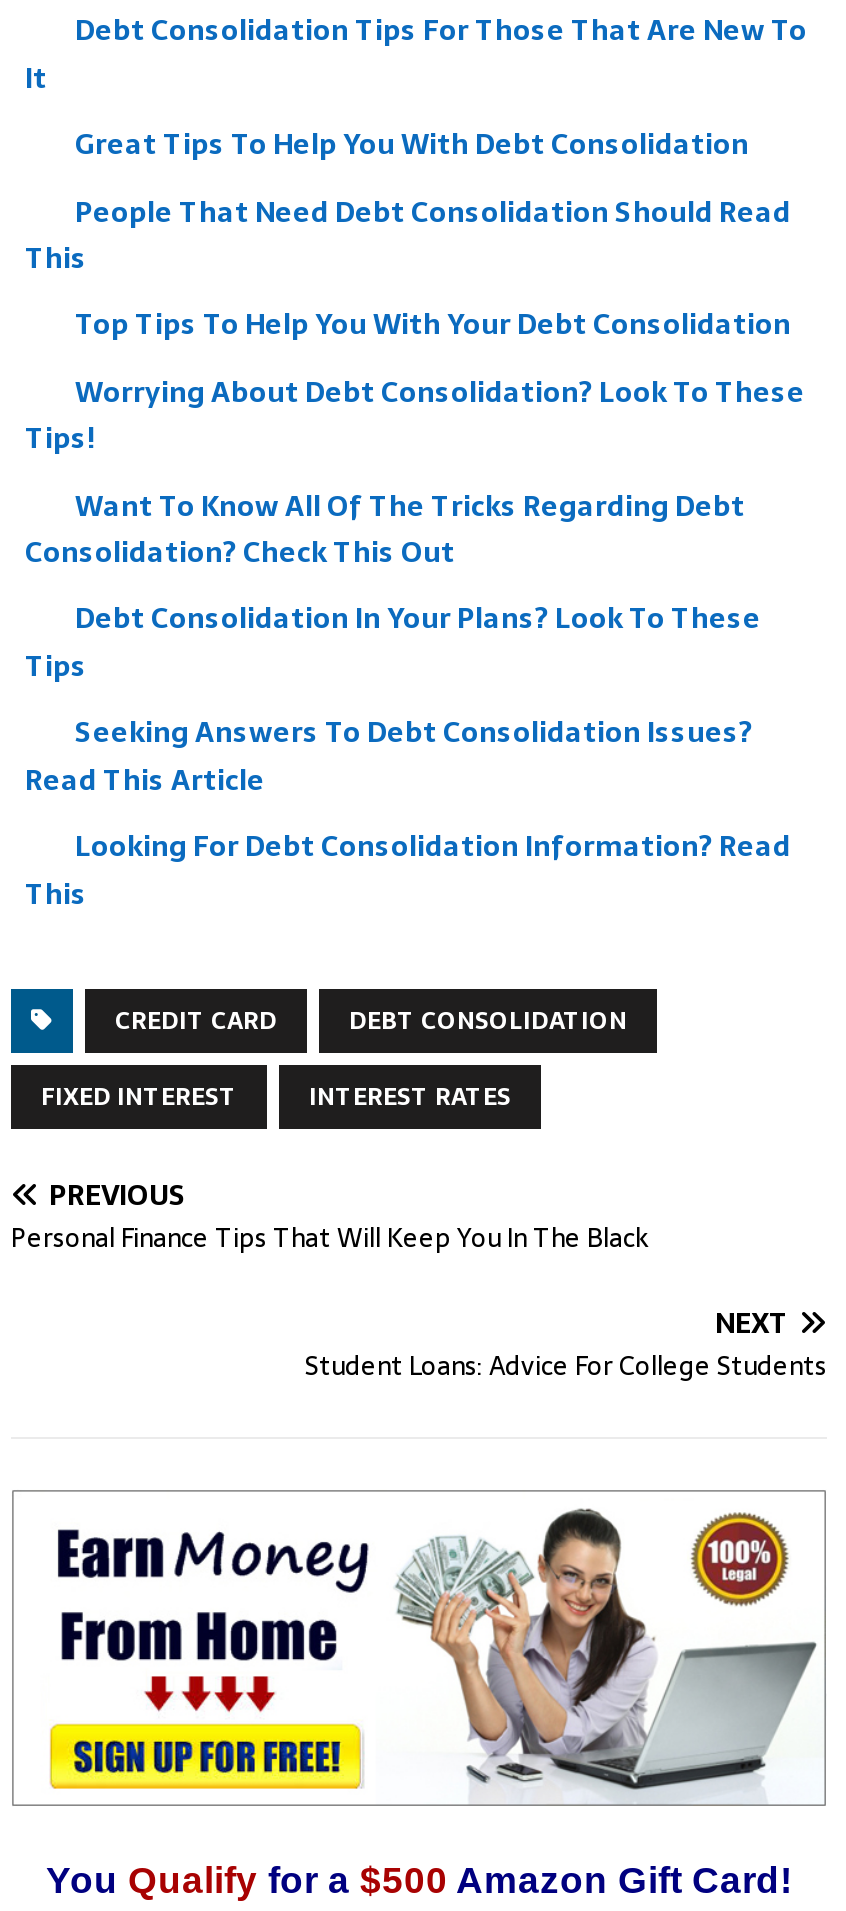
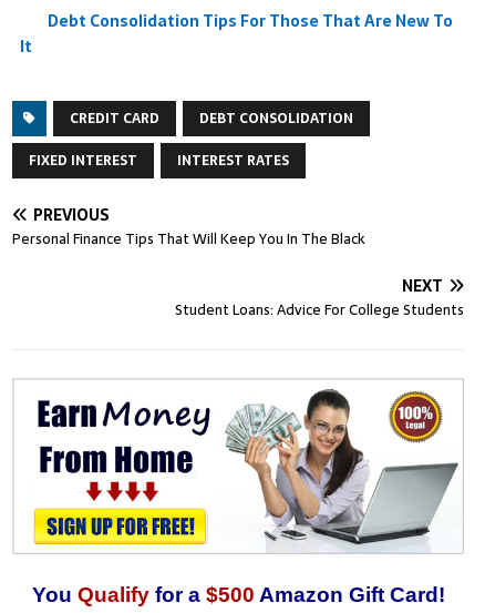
[25,122,805,915] Great Tips To Help You With Debt Consolidation | People That Need Debt Consolidation Should Read | This | Top Tips To Help You With Your Debt Consolidation | Worrying About Debt Consolidation? Look To These | Tips! | Want To Know All Of The Tricks Regarding Debt | Consolidation? Check This Out | Debt Consolidation In Your Plans? Look To These | Tips | Seeking Answers To Debt Consolidation Issues? | Read This Article | Looking For Debt Consolidation Information? Read | This -> none

